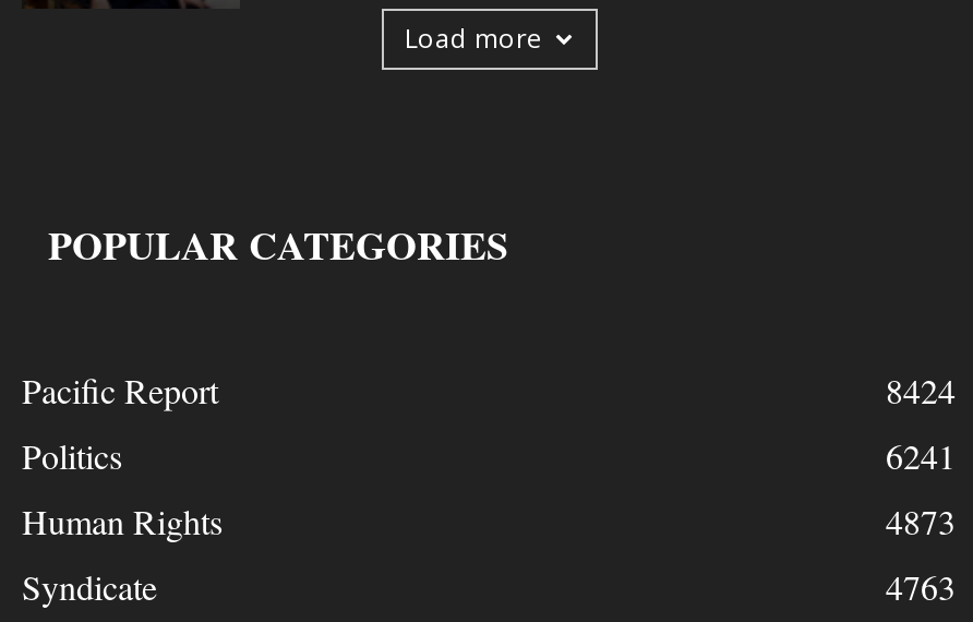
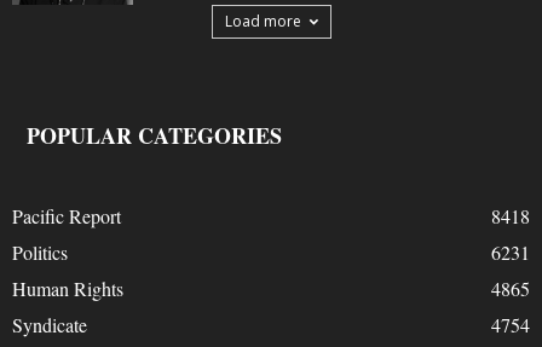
[886,367,956,413] 8424 -> [491,203,530,229] 8418
[886,433,956,479] 6241 -> [491,240,530,265] 6231
[886,498,956,544] 4873 -> [491,276,530,301] 4865
[886,564,956,610] 4763 -> [491,312,530,338] 4754

